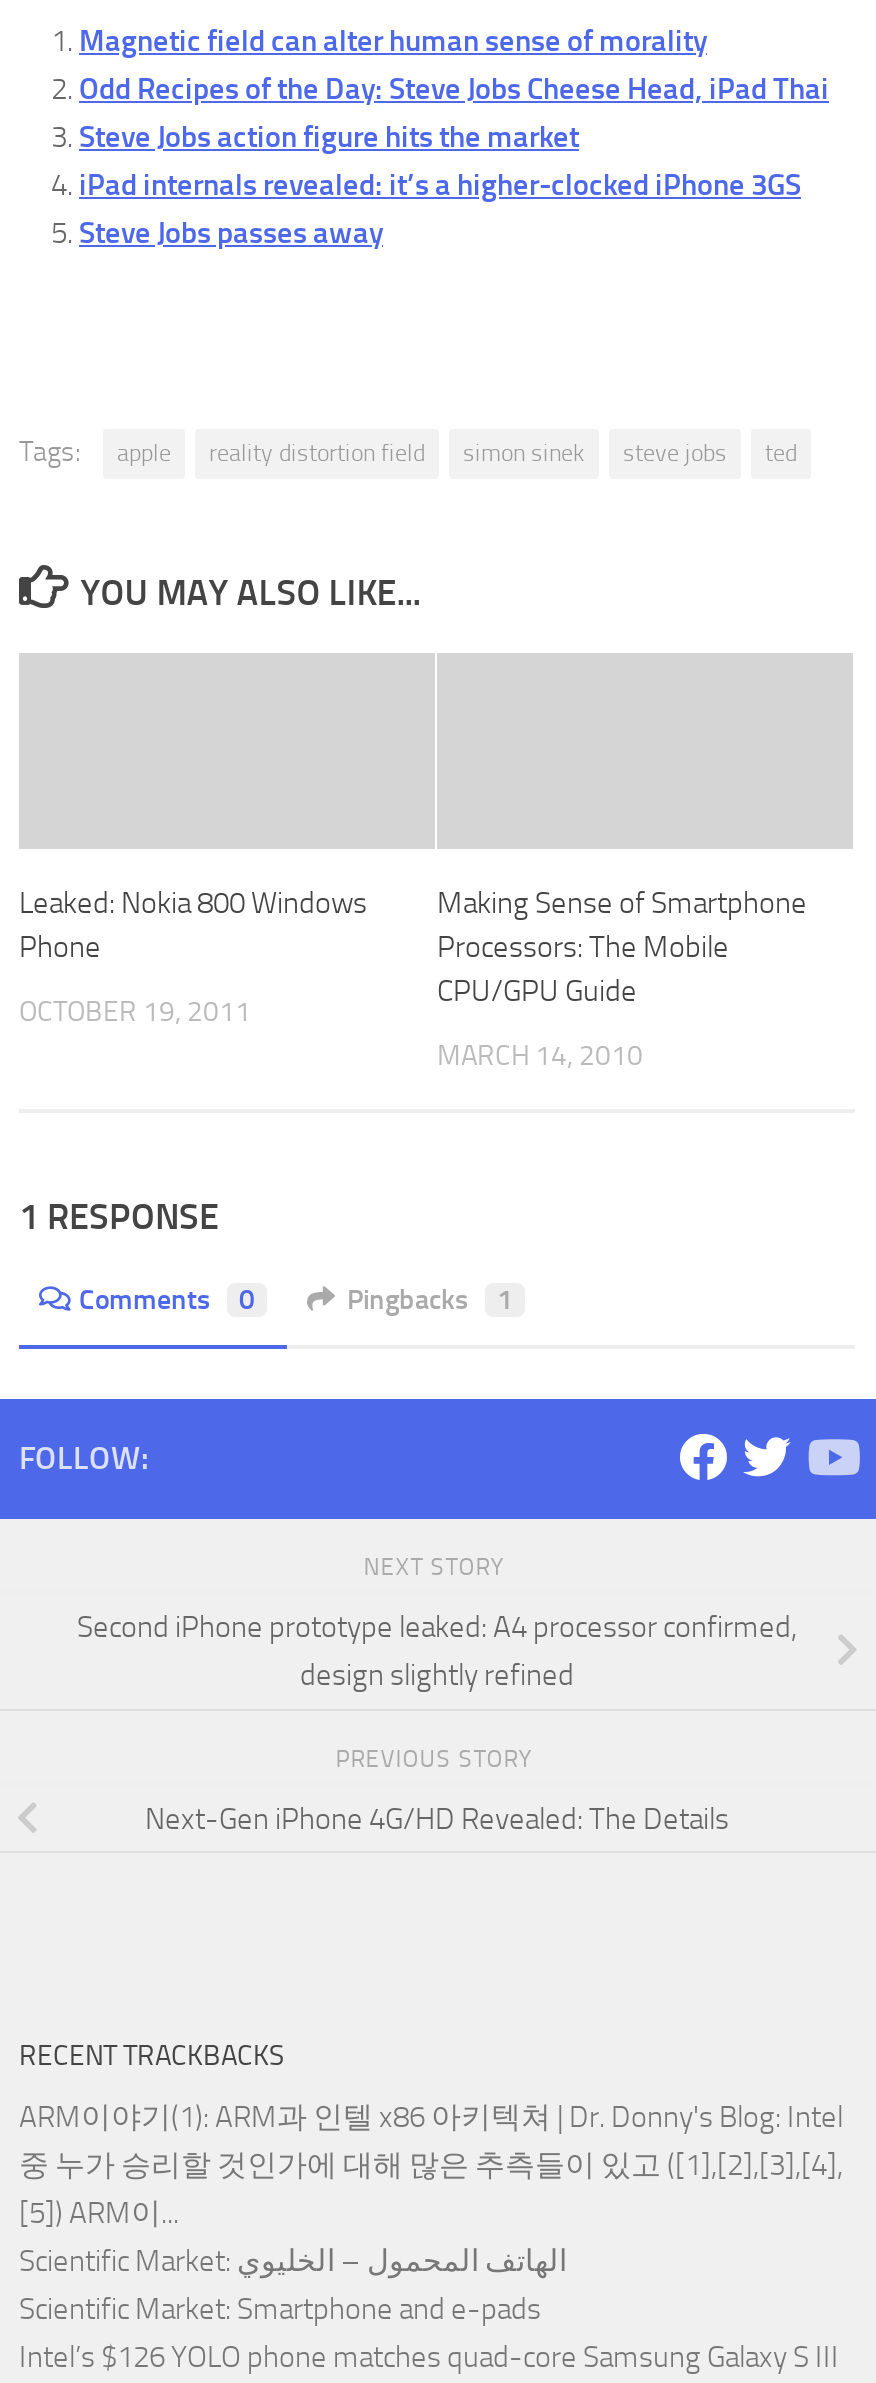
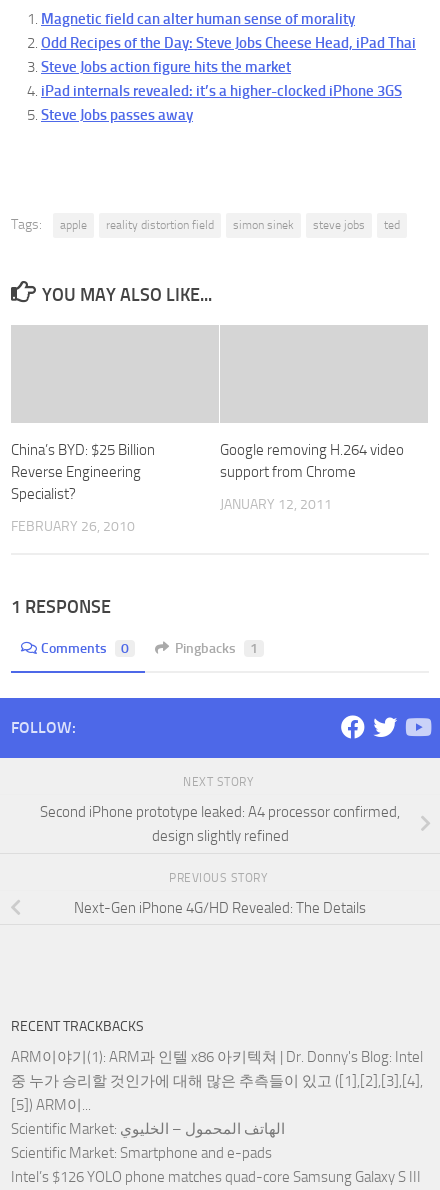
[19,885,367,965] Leaked: Nokia 800 Windows | Phone -> [11,441,155,503] China’s BYD: $25 Billion | Reverse Engineering | Specialist?
[437,885,807,1009] Making Sense of Smartphone | Processors: The Mobile | CPU/GPU Guide -> [220,441,404,481] Google removing H.264 video | support from Chrome
[19,995,251,1029] OCTOBER 19, 2011 -> [11,518,135,535] FEBRUARY 26, 2010
[437,1039,643,1073] MARCH 14, 2010 -> [220,496,332,513] JANUARY 12, 2011

